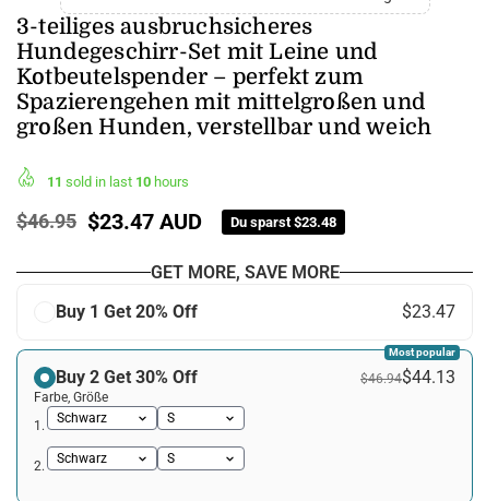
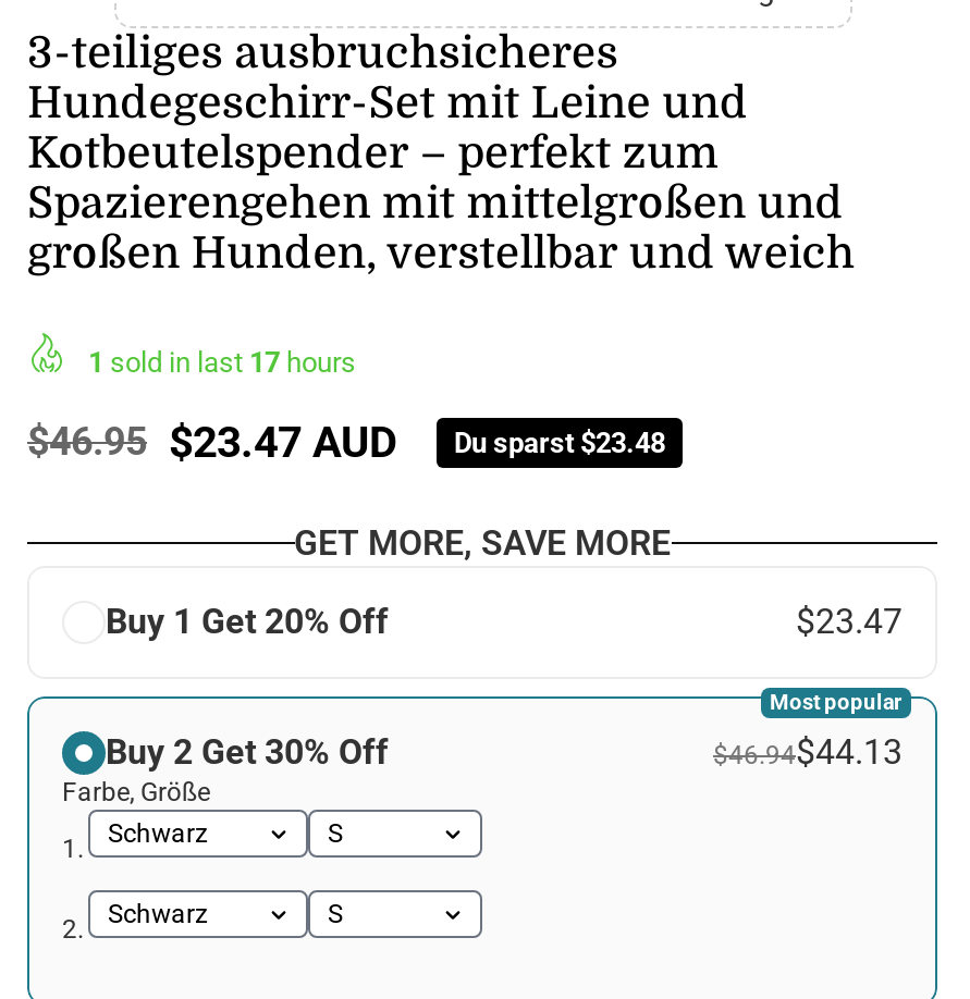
[47,173,189,189] 11 sold in last 10 hours -> [88,345,356,378] 1 sold in last 17 hours

